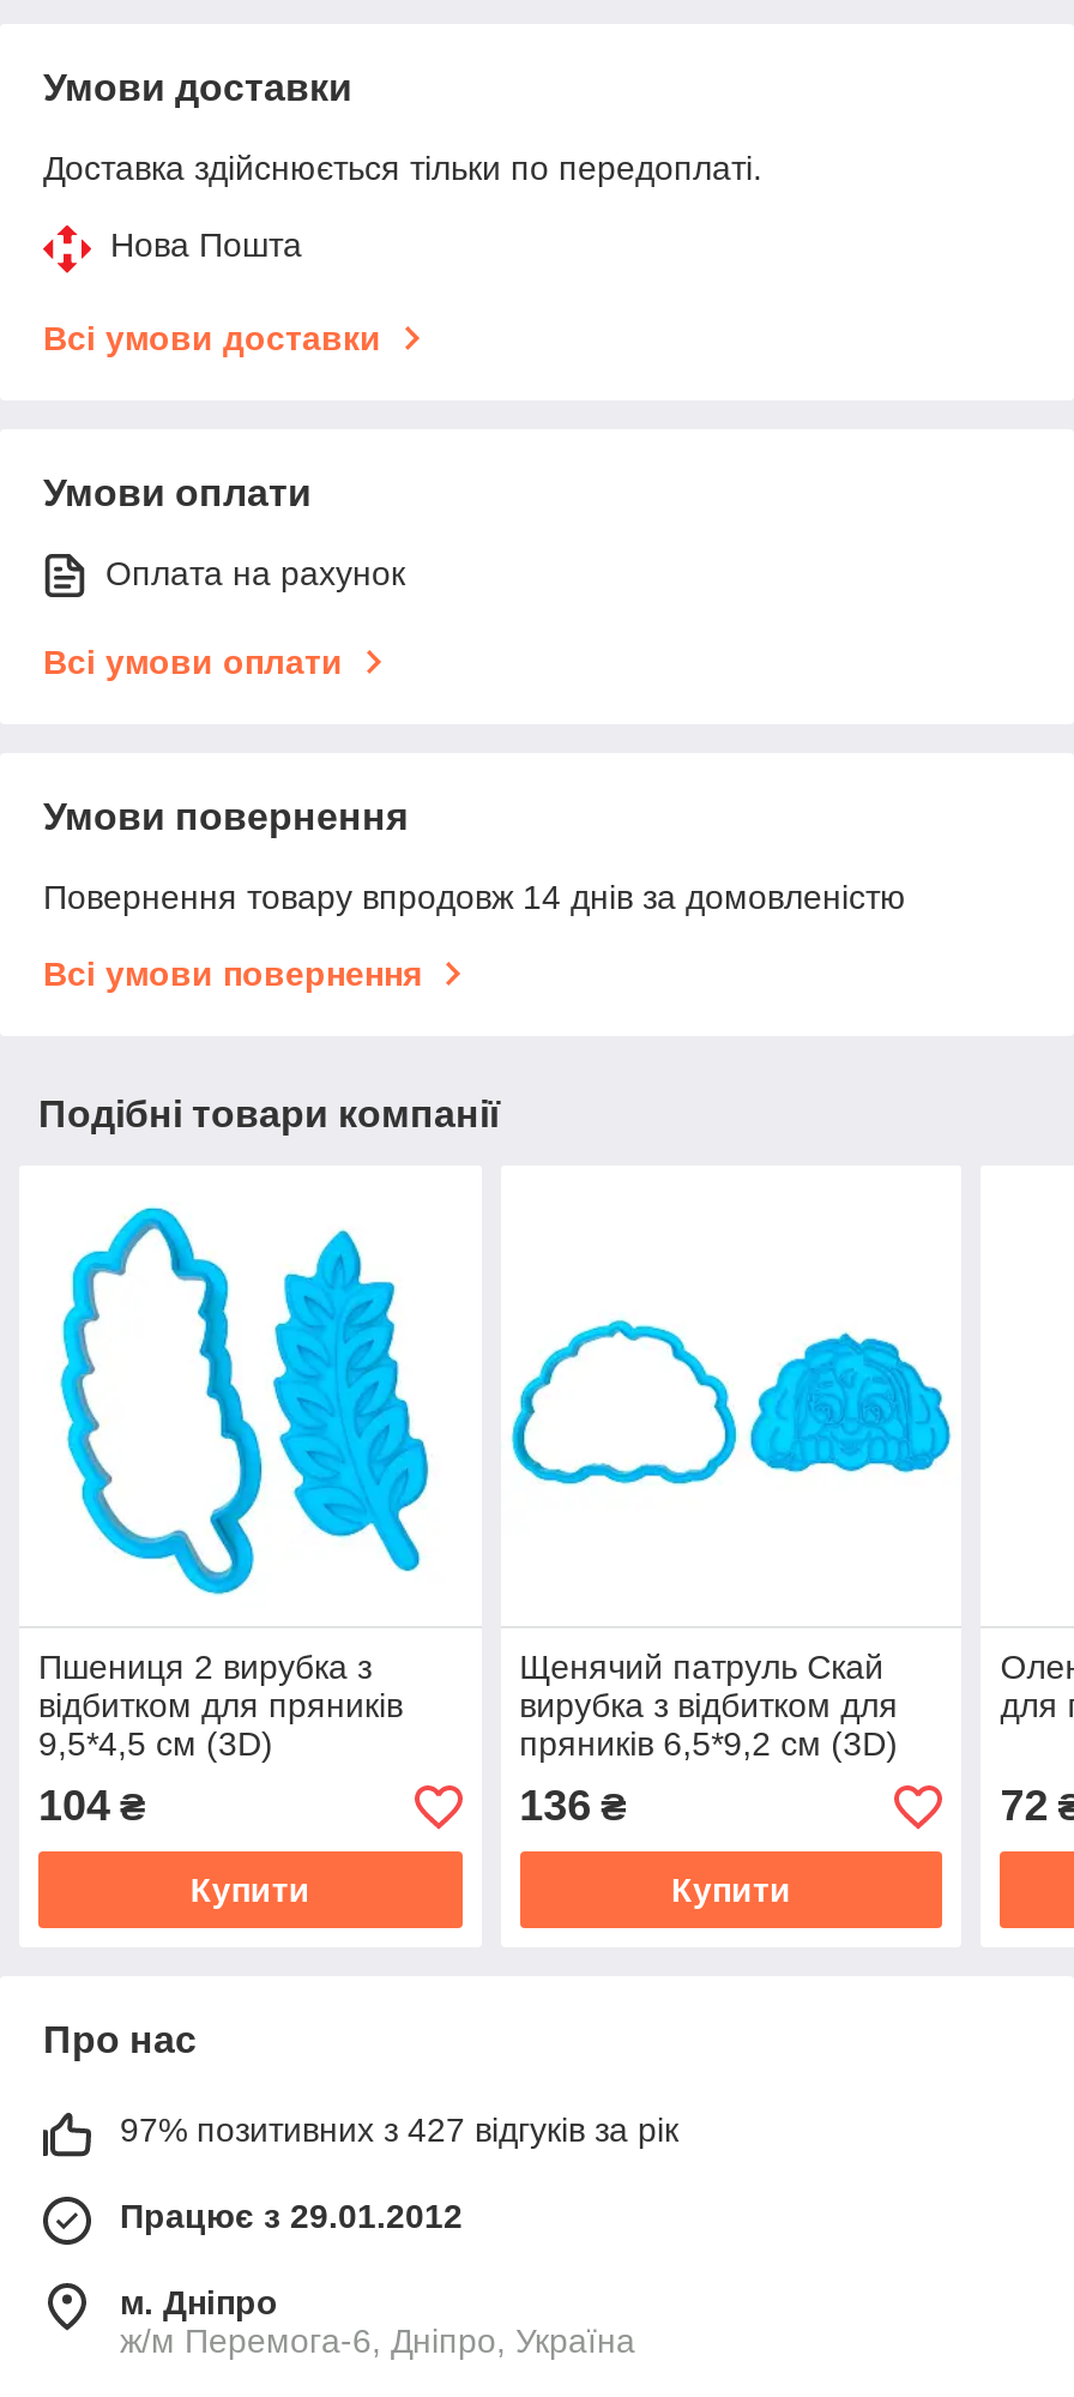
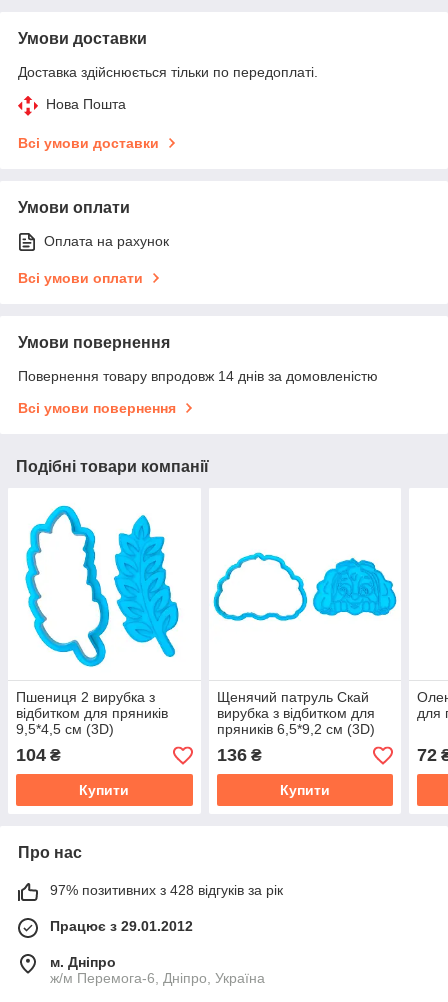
[120,2111,678,2150] 97% позитивних з 427 відгуків за рік -> [50,882,283,898] 97% позитивних з 428 відгуків за рік

